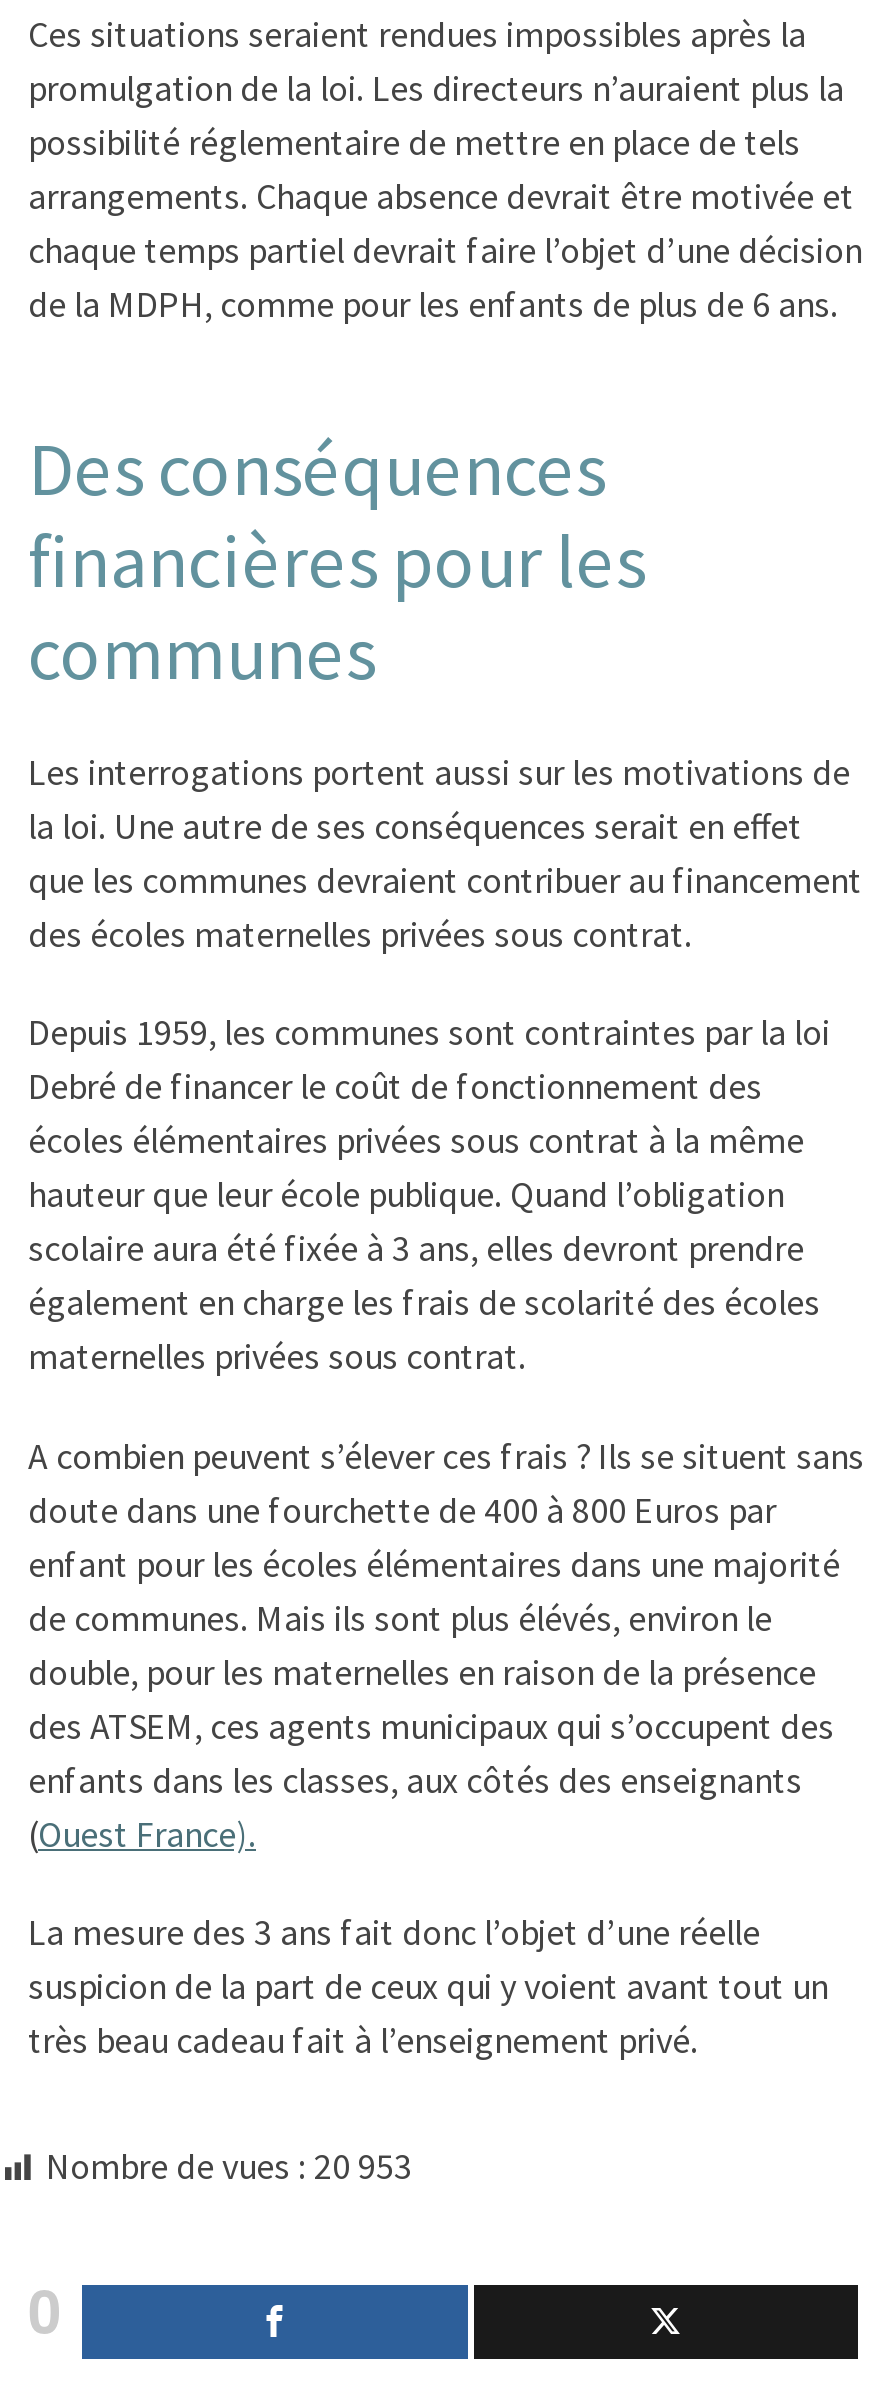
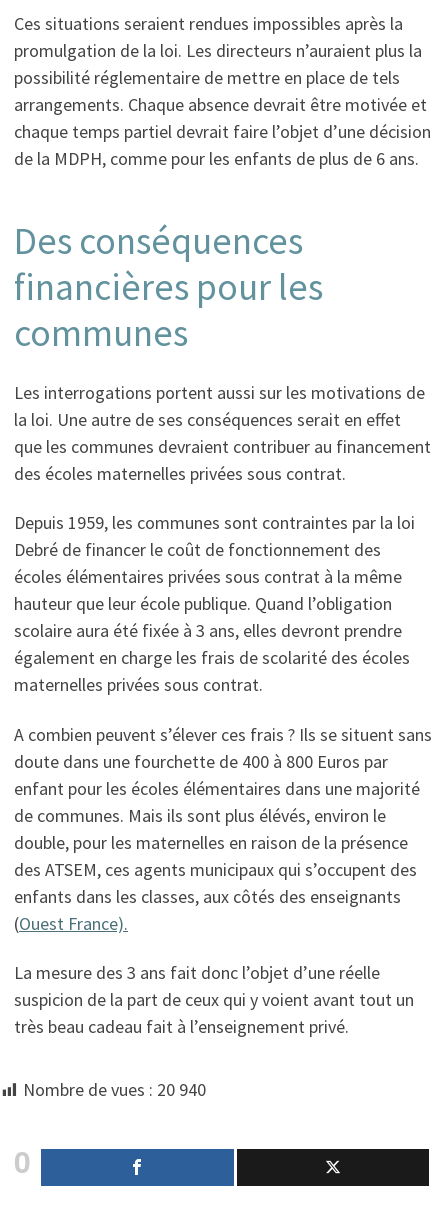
[46,2144,412,2190] Nombre de vues : 20 953 -> [23,1078,206,1101] Nombre de vues : 20 940

